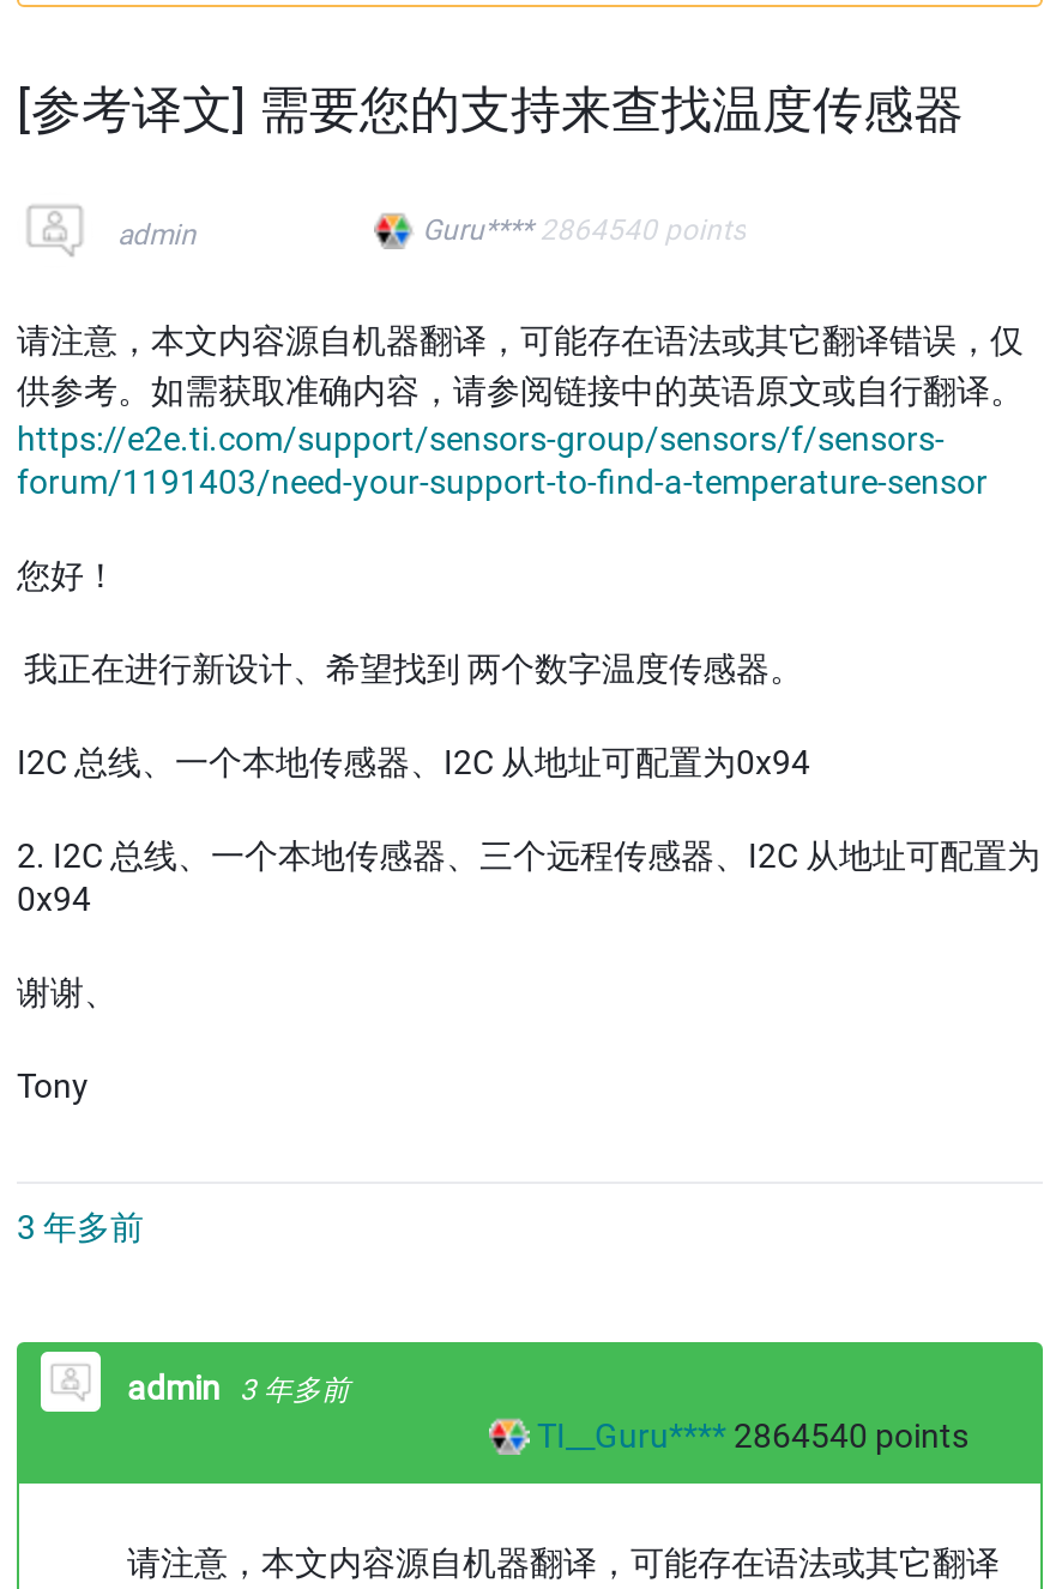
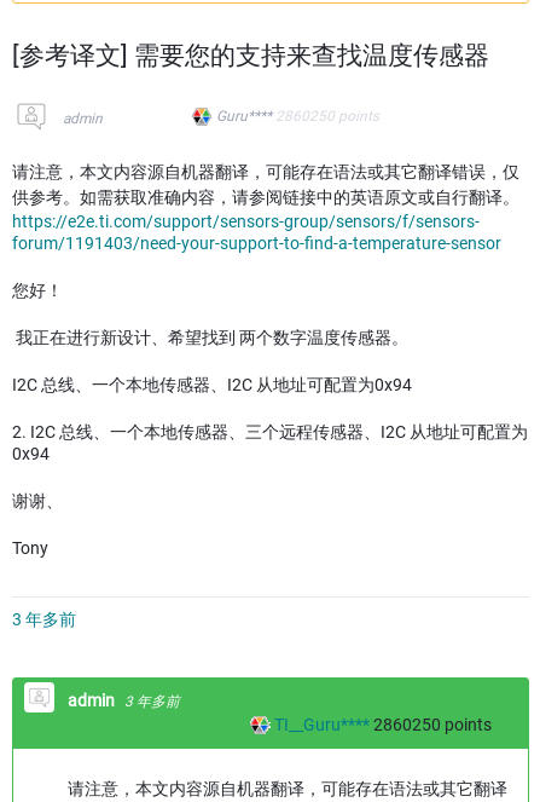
[422,213,746,247] Guru**** 2864540 points -> [216,108,379,125] Guru**** 2860250 points
[537,1417,968,1456] TI__Guru**** 2864540 points -> [274,715,492,735] TI__Guru**** 2860250 points

